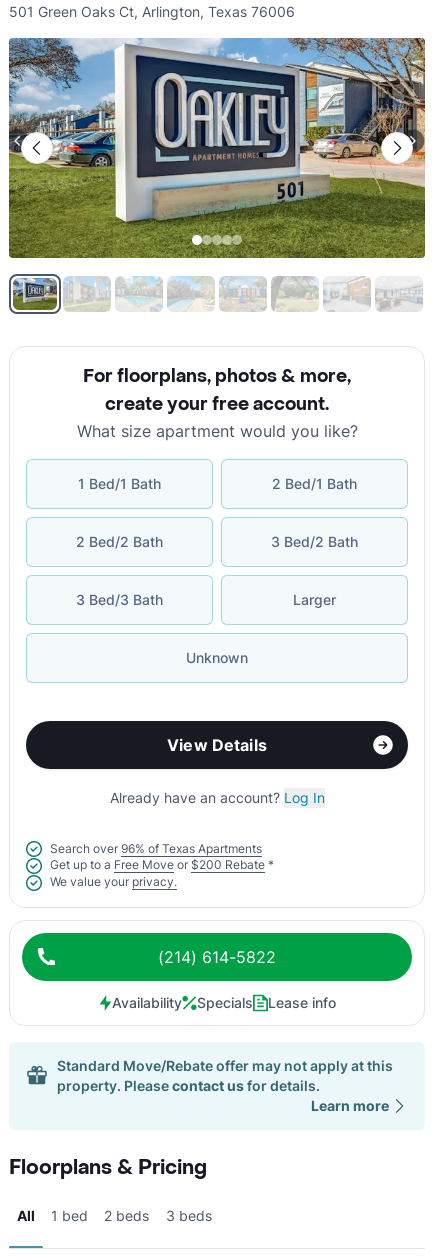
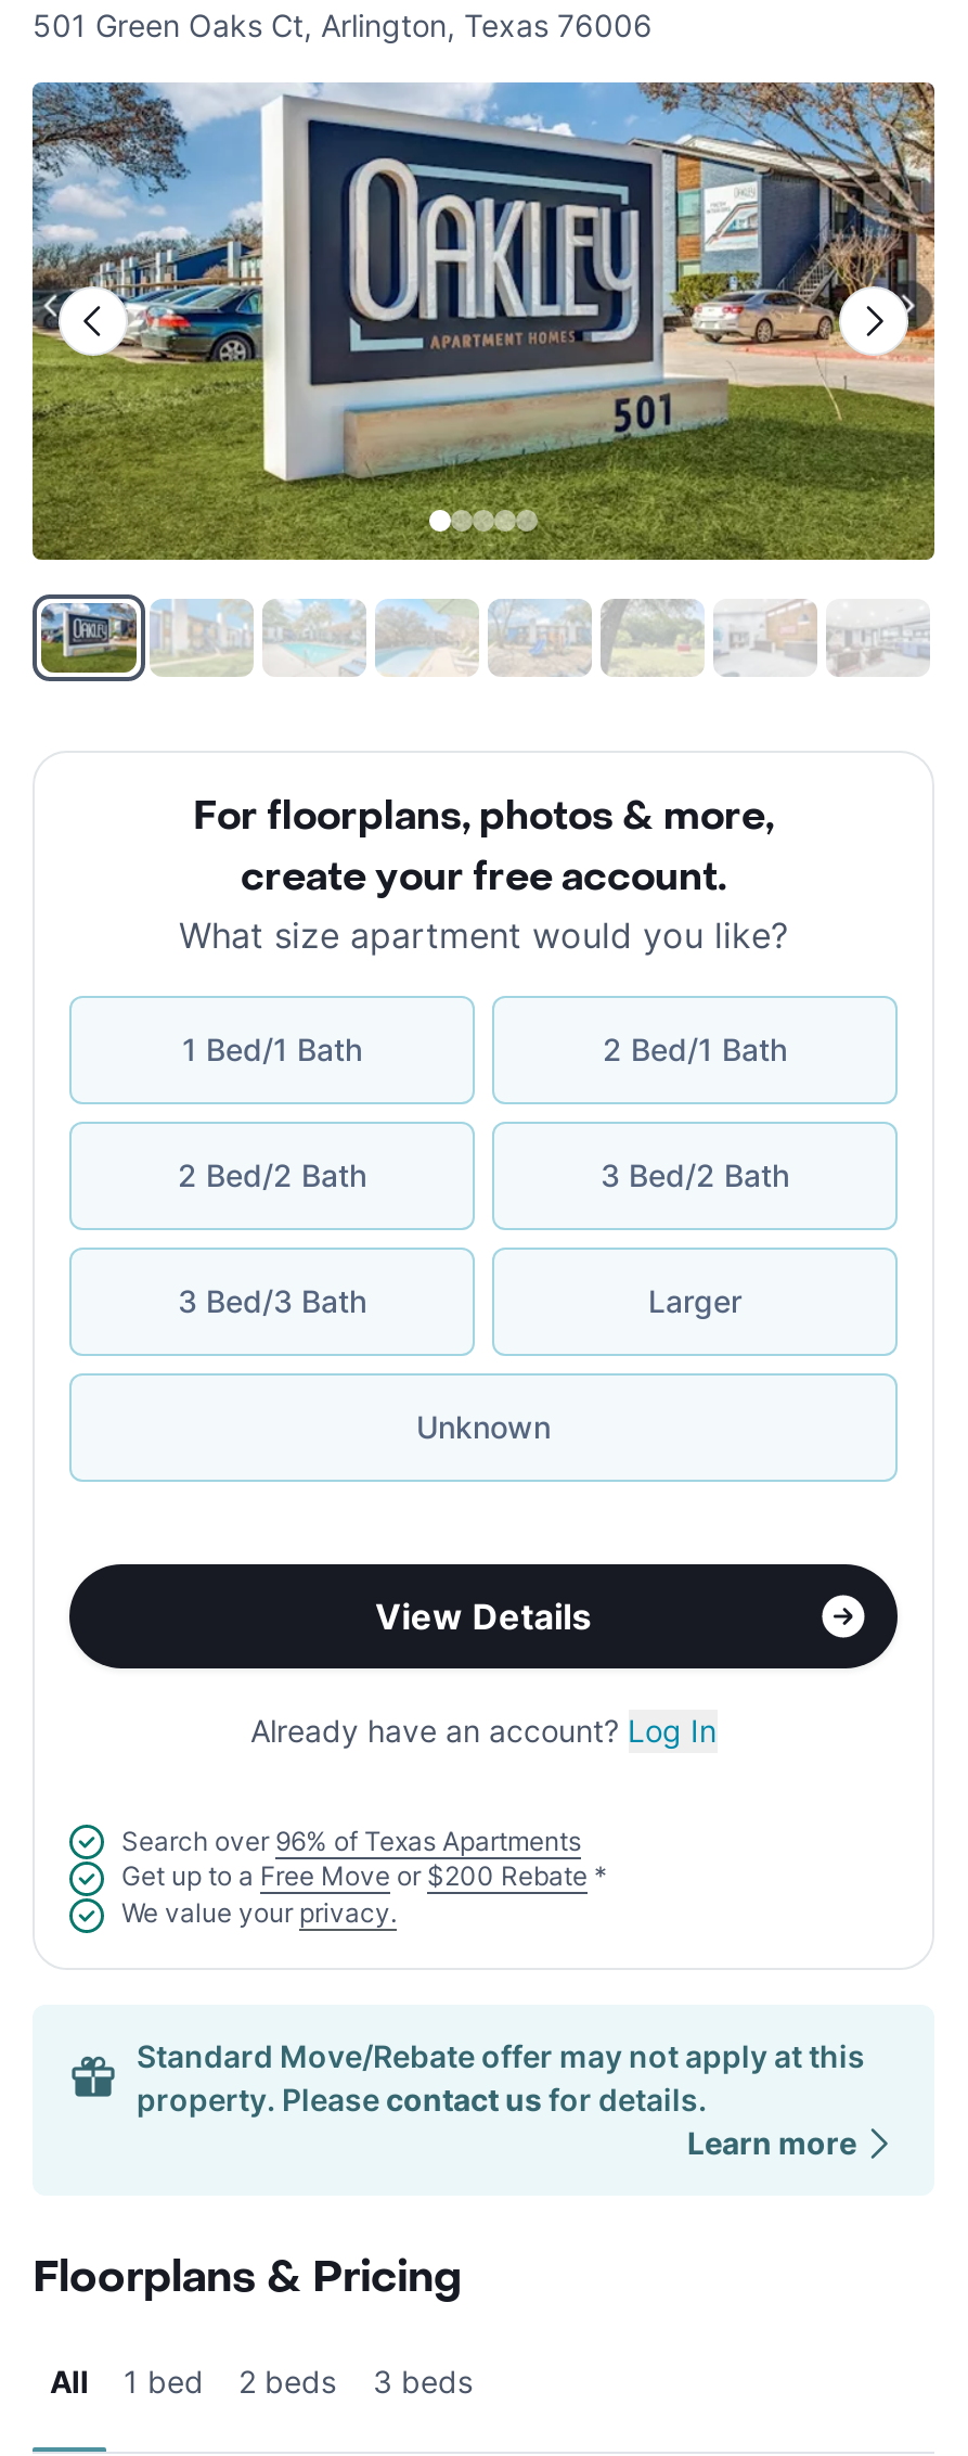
[111,947,335,1011] (214) 614-5822 | Availability | Specials | Lease info -> none

